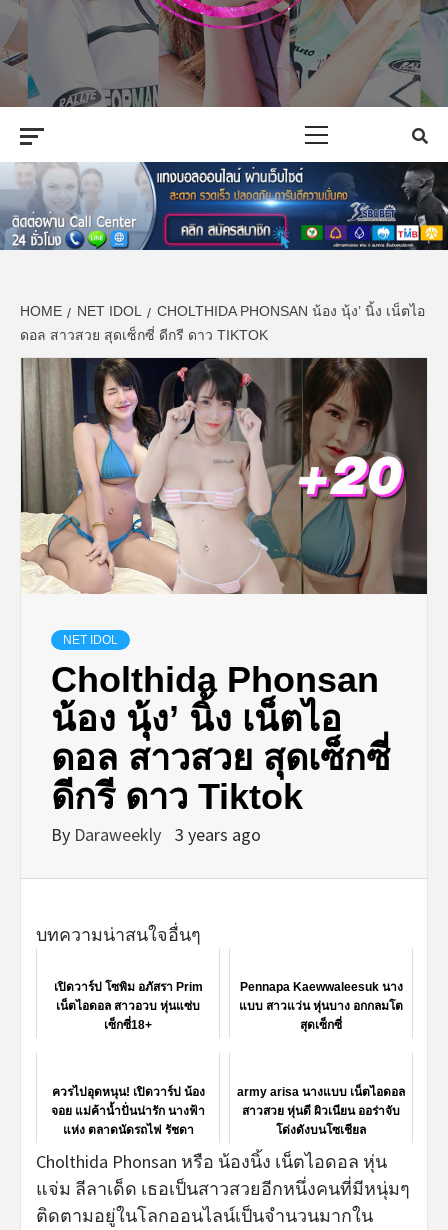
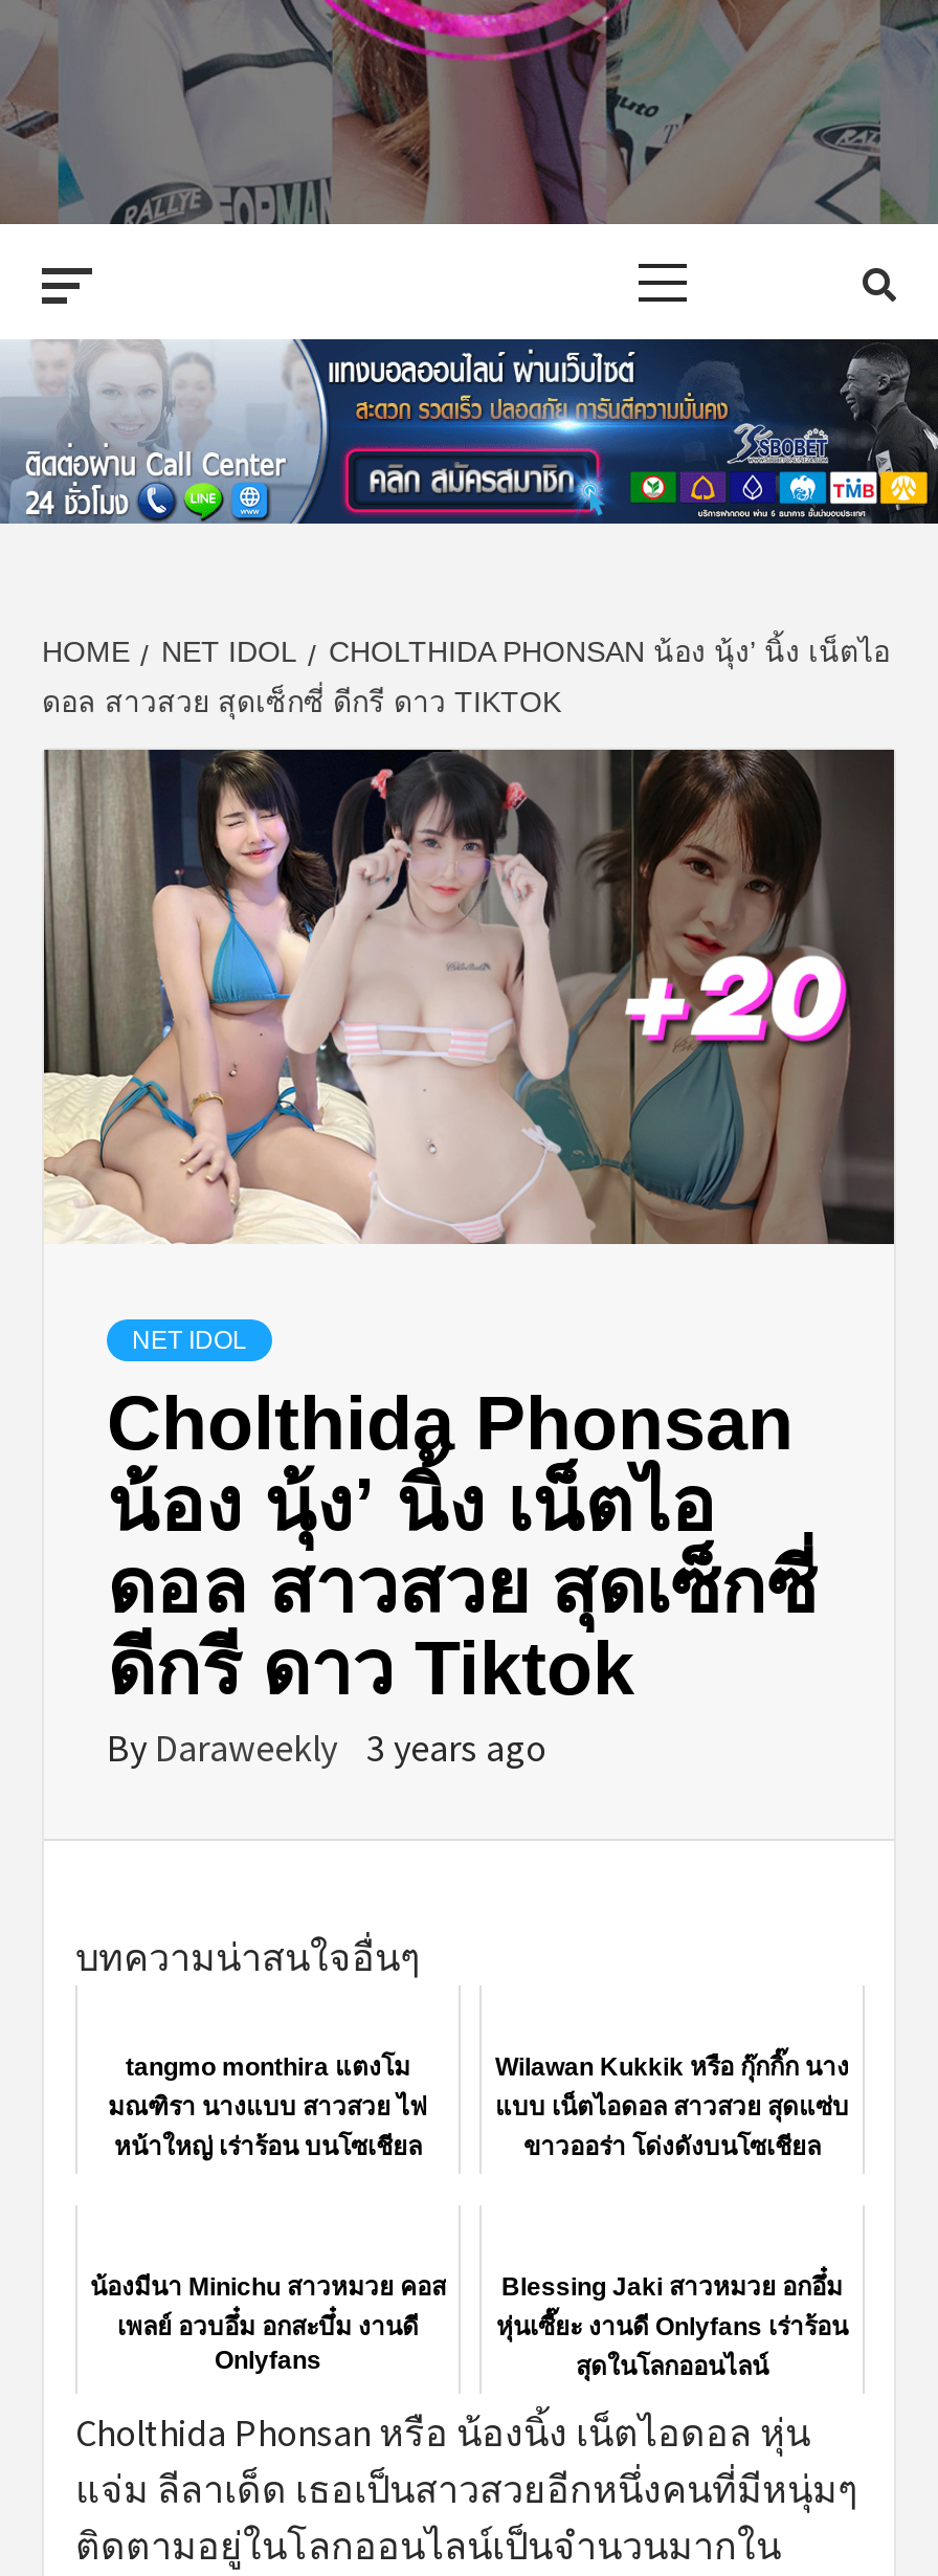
[53,980,202,1032] เปิดวาร์ป โซพิม อภัสรา Prim | เน็ตไอดอล สาวอวบ หุ่นแซ่บ | เซ็กซี่18+ -> [108,2053,428,2162] tangmo monthira แตงโม | มณฑิรา นางแบบ สาวสวย ไฟ | หน้าใหญ่ เร่าร้อน บนโซเชียล
[239,980,403,1032] Pennapa Kaewwaleesuk นาง | แบบ สาวแว่น หุ่นบาง อกกลมโต | สุดเซ็กซี่ -> [495,2053,849,2162] Wilawan Kukkik หรือ กุ๊กกิ๊ก นาง | แบบ เน็ตไอดอล สาวสวย สุดแซ่บ | ขาวออร่า โด่งดังบนโซเชียล
[51,1085,205,1137] ควรไปอุดหนุน! เปิดวาร์ป น้อง | จอย แม่ค้าน้ำปั่นน่ารัก นางฟ้า | แห่ง ตลาดนัดรถไฟ รัชดา -> [90,2273,446,2376] น้องมีนา Minichu สาวหมวย คอส | เพลย์ อวบอึ๋ม อกสะบึ๋ม งานดี | Onlyfans
[237,1085,405,1137] army arisa นางแบบ เน็ตไอดอล | สาวสวย หุ่นดี ผิวเนียน ออร่าจับ | โด่งดังบนโซเชียล -> [496,2273,848,2382] Blessing Jaki สาวหมวย อกอึ๋ม | หุ่นเซี๊ยะ งานดี Onlyfans เร่าร้อน | สุดในโลกออนไลน์

